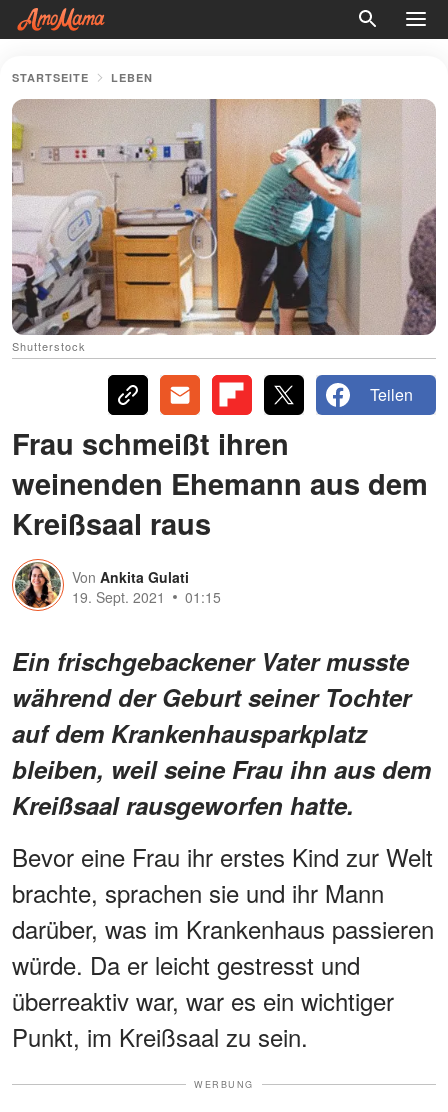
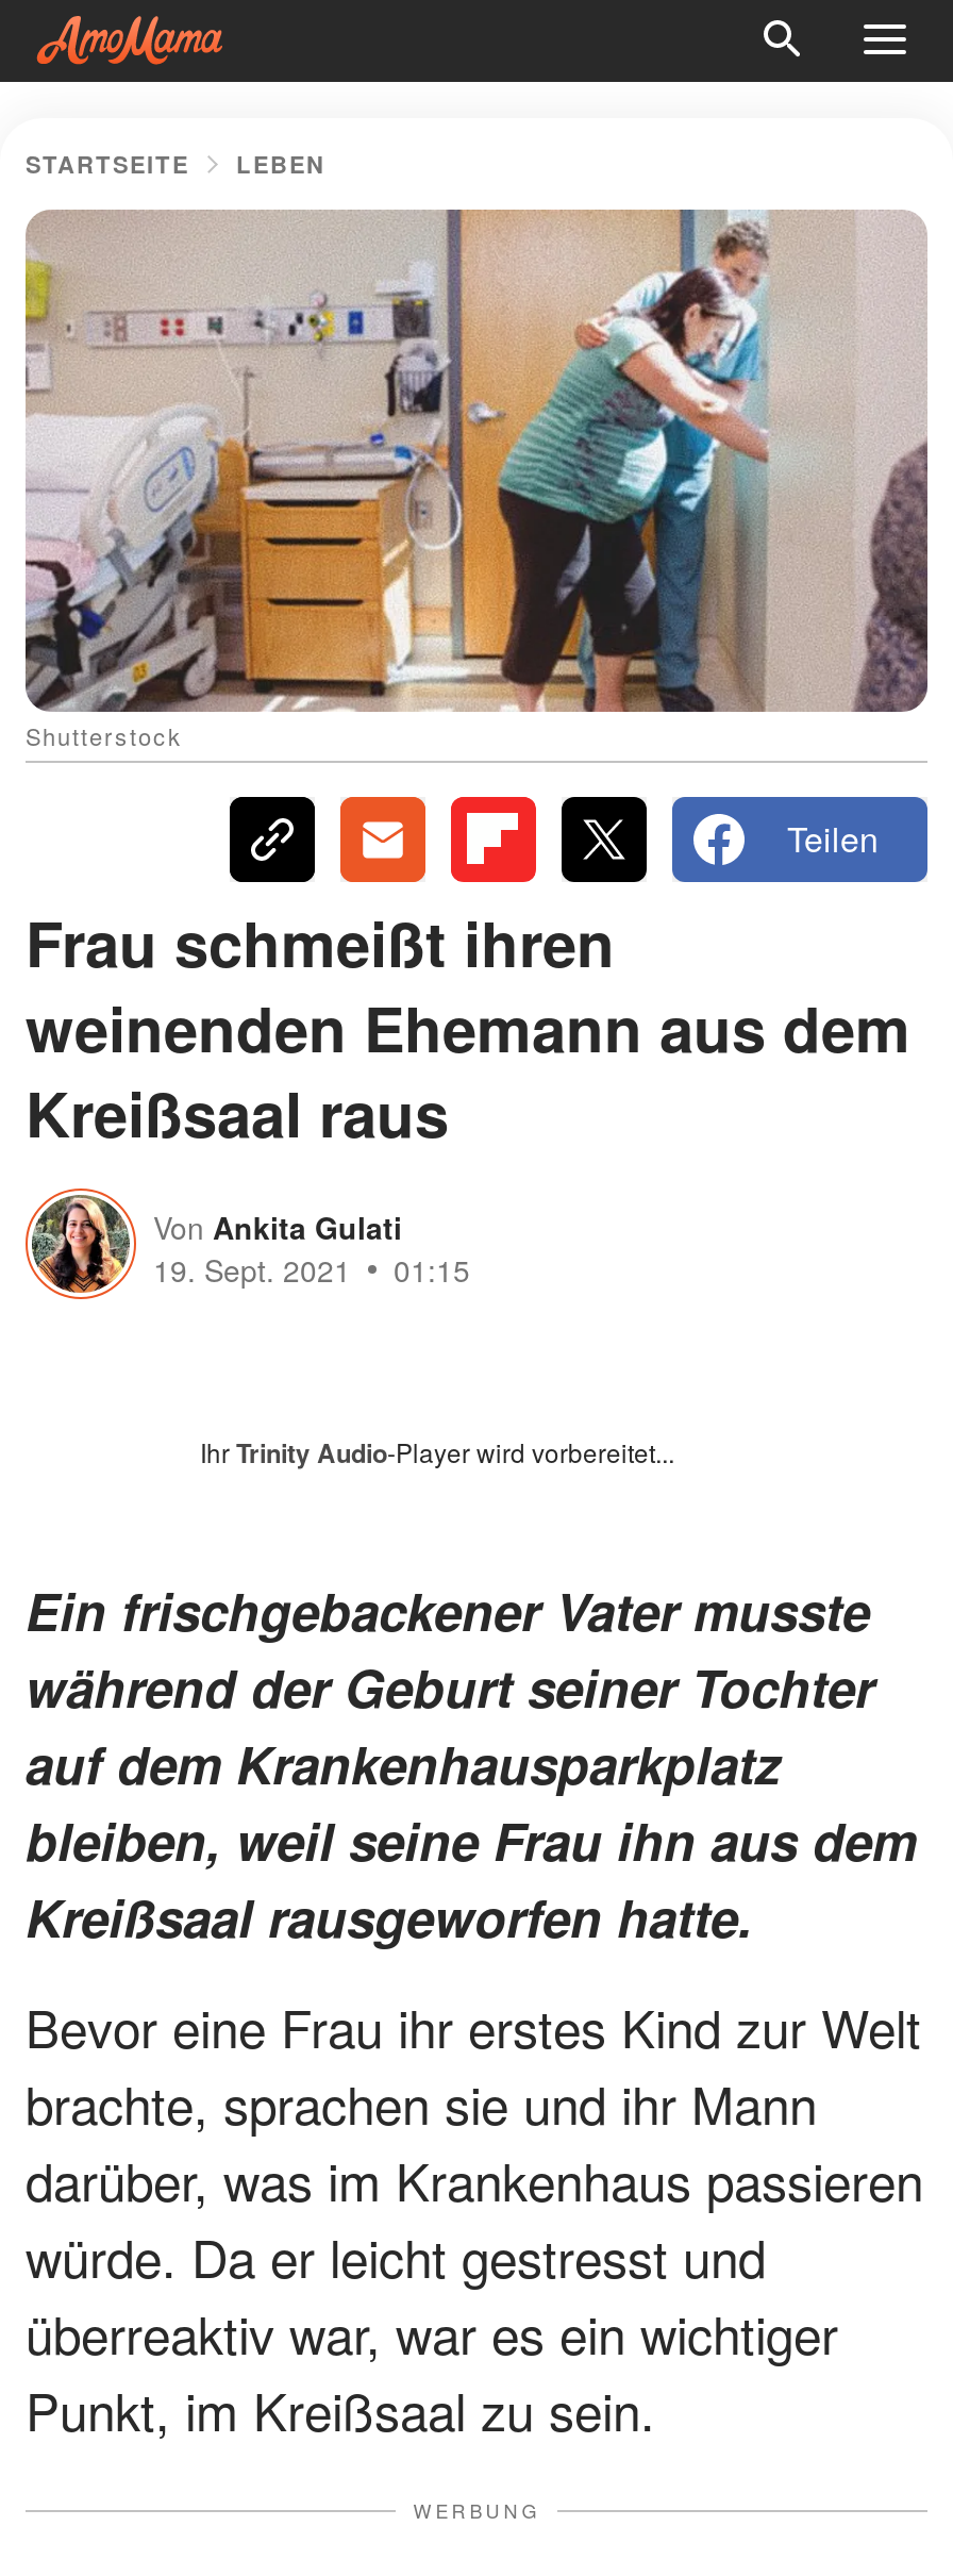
none -> [200,1432,674,1470] IhrTrinity Audio-Player wird vorbereitet...

